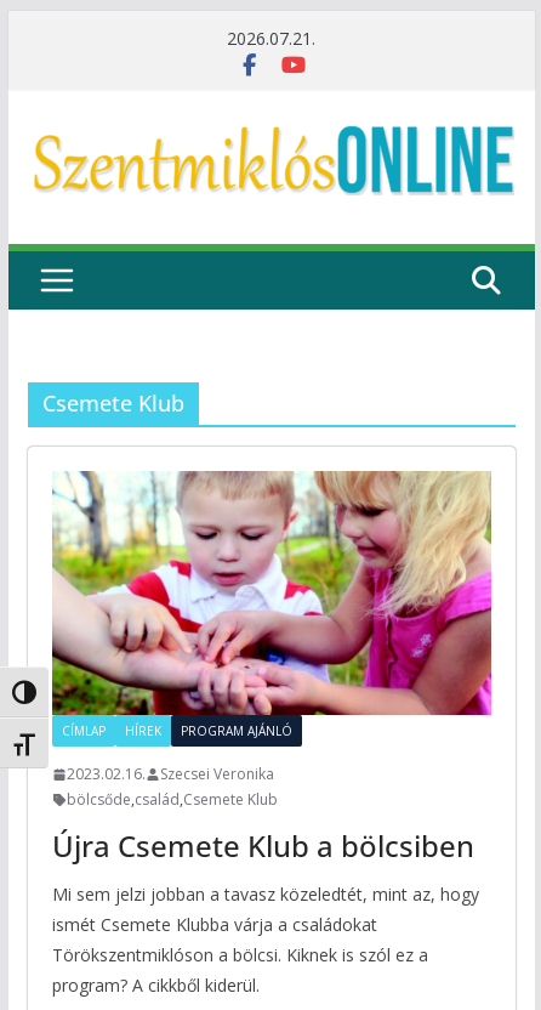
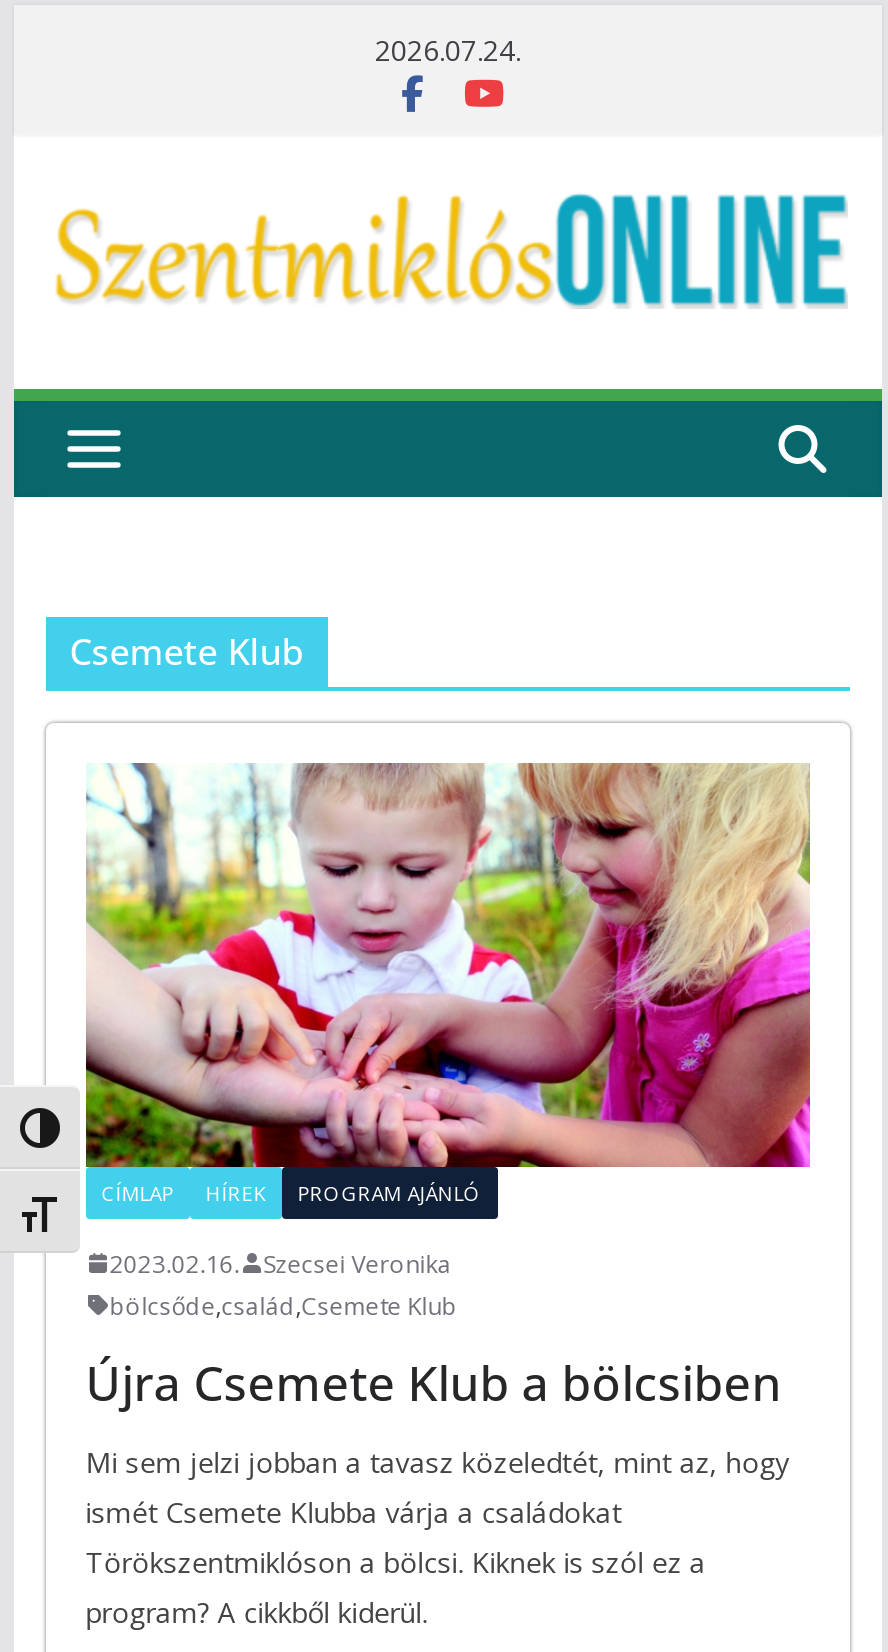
[227,27,316,50] 2026.07.21. -> [375,31,521,69] 2026.07.24.

